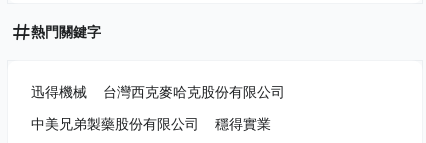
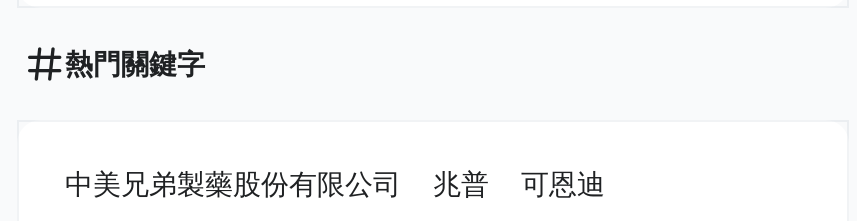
[31,83,285,100] 迅得機械 | 台灣西克麥哈克股份有限公司 -> none
[215,115,271,132] 穩得實業 -> [433,166,605,200] 兆普 | 可恩迪

